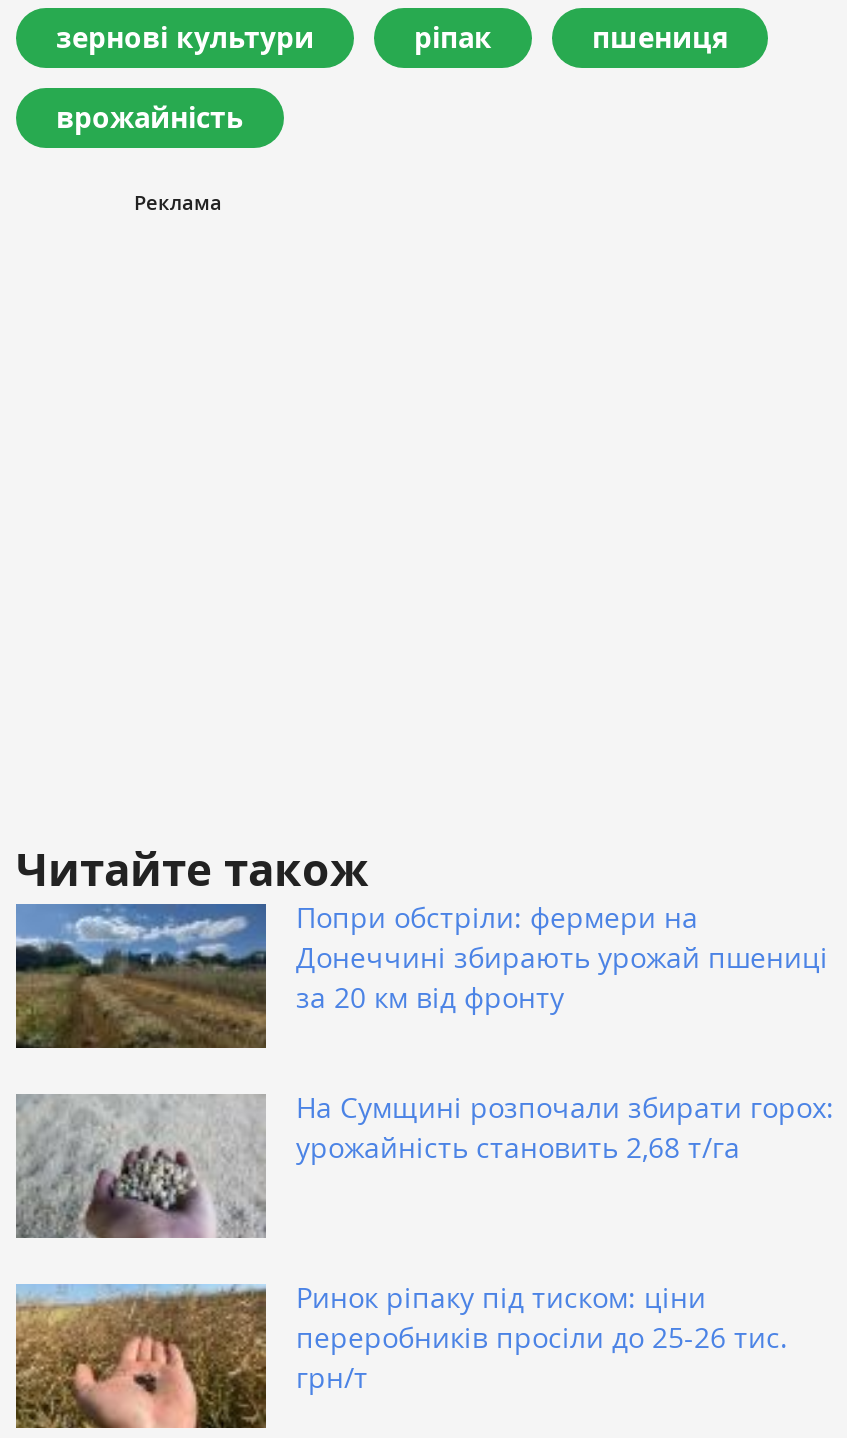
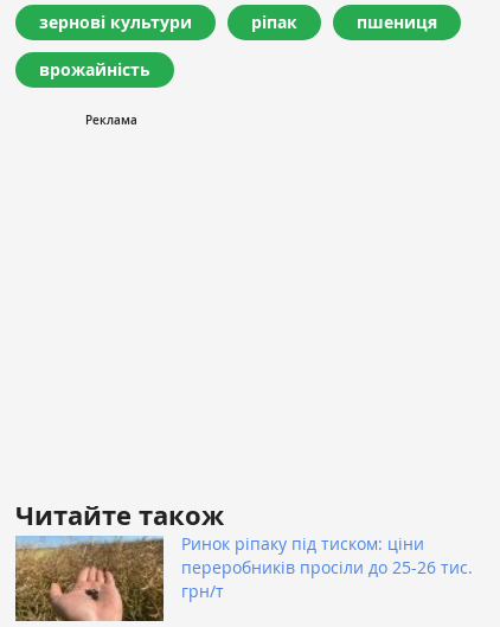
[14,898,834,1166] [image] | Попри обстріли: фермери на | Донеччині збирають урожай пшениці | за 20 км від фронту | На Сумщині розпочали збирати горох: | урожайність становить 2,68 т/га -> none
[14,1092,268,1240] [image] -> none

